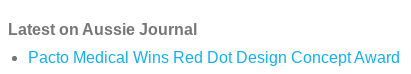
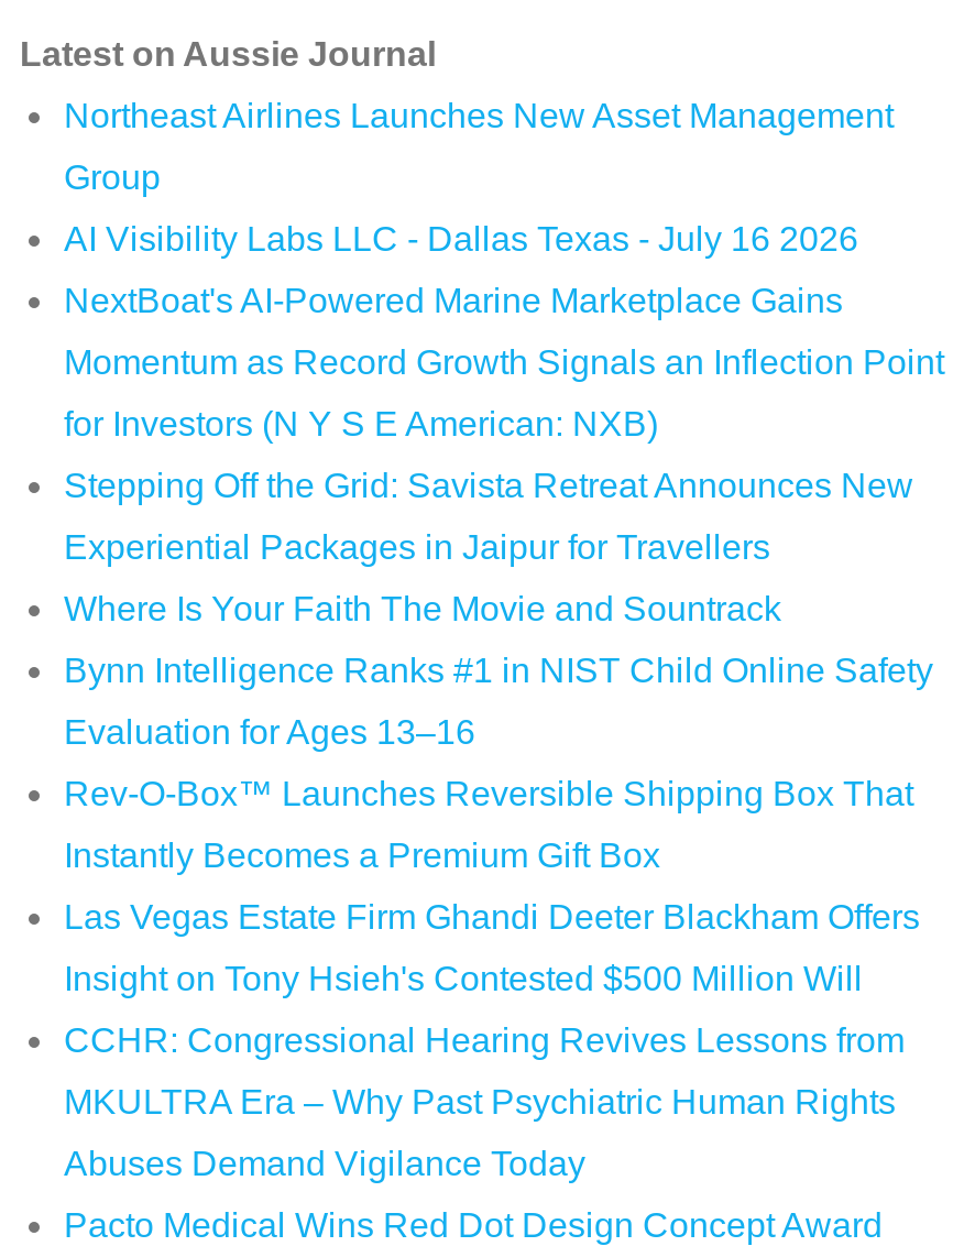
none -> [64,97,944,1182] Northeast Airlines Launches New Asset Management | Group | AI Visibility Labs LLC - Dallas Texas - July 16 2026 | NextBoat's AI-Powered Marine Marketplace Gains | Momentum as Record Growth Signals an Inflection Point | for Investors (N Y S E American: NXB) | Stepping Off the Grid: Savista Retreat Announces New | Experiential Packages in Jaipur for Travellers | Where Is Your Faith The Movie and Sountrack | Bynn Intelligence Ranks #1 in NIST Child Online Safety | Evaluation for Ages 13–16 | Rev-O-Box™ Launches Reversible Shipping Box That | Instantly Becomes a Premium Gift Box | Las Vegas Estate Firm Ghandi Deeter Blackham Offers | Insight on Tony Hsieh's Contested $500 Million Will | CCHR: Congressional Hearing Revives Lessons from | MKULTRA Era – Why Past Psychiatric Human Rights | Abuses Demand Vigilance Today

